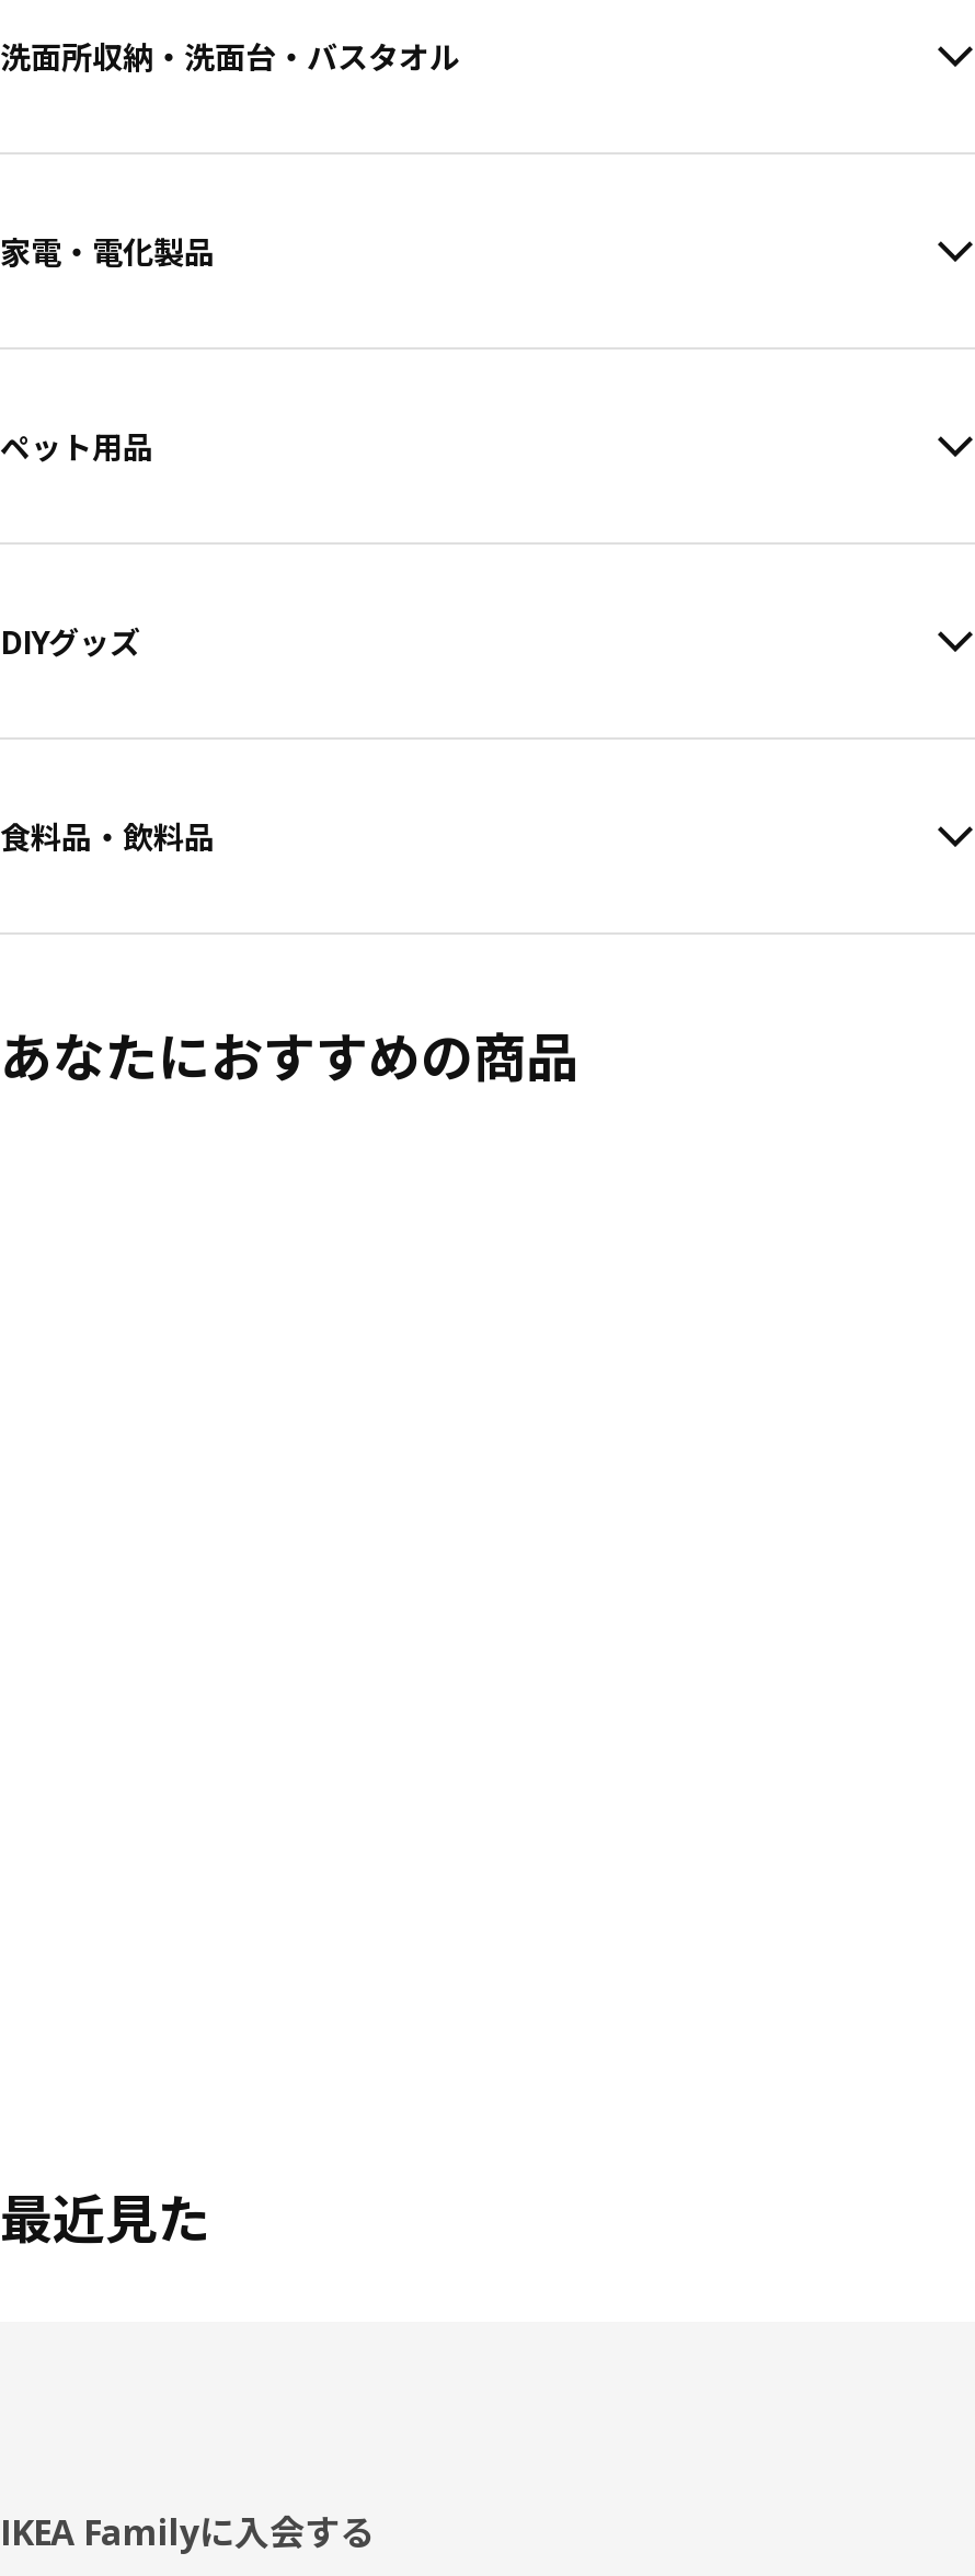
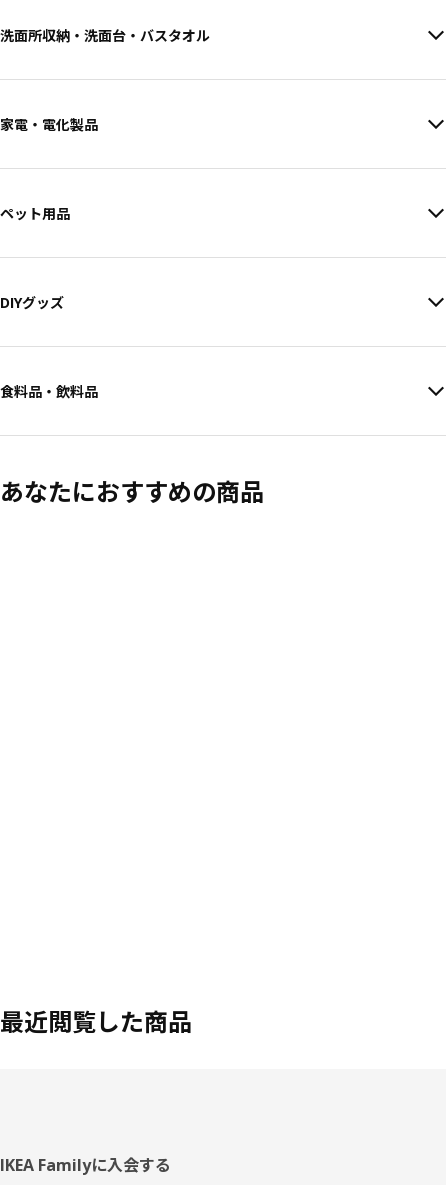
[0,2182,210,2254] 最近見た -> [0,1005,192,1038] 最近閲覧した商品

